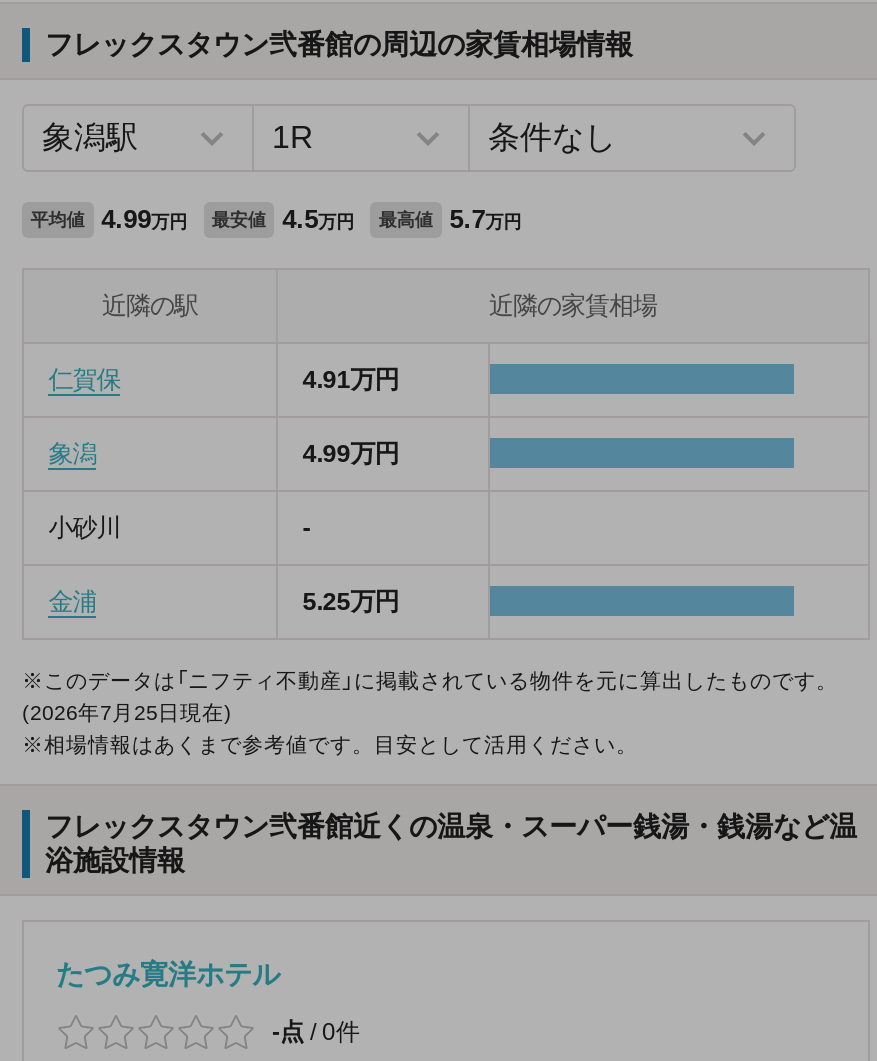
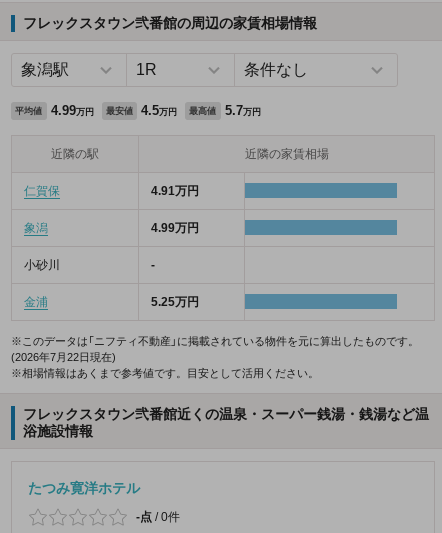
[22,700,232,724] (2026年7月25日現在) -> [11,351,116,363] (2026年7月22日現在)

